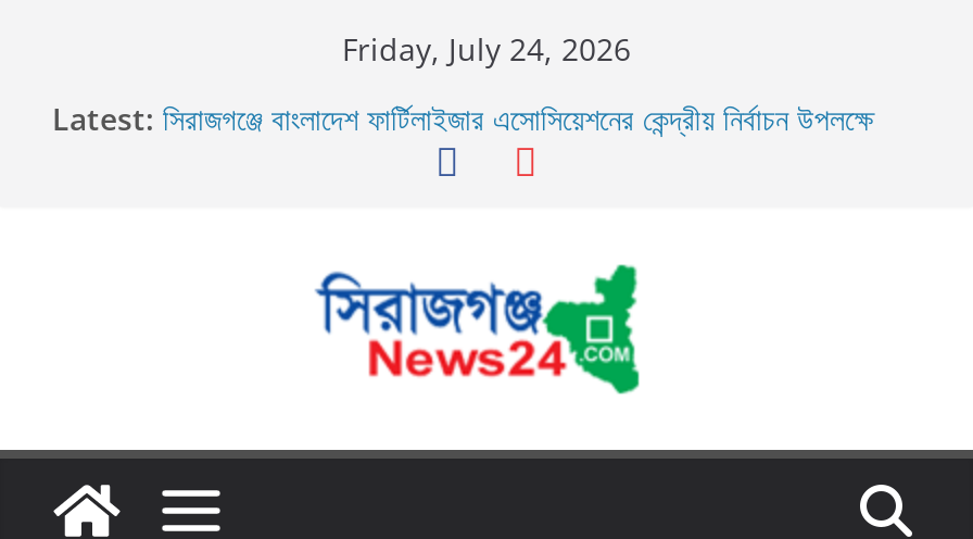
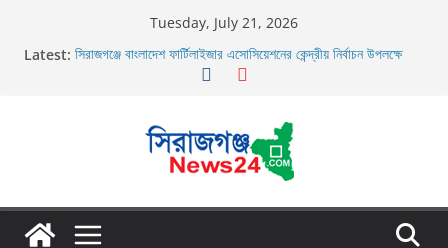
[342,28,631,70] Friday, July 24, 2026 -> [150,13,298,32] Tuesday, July 21, 2026

